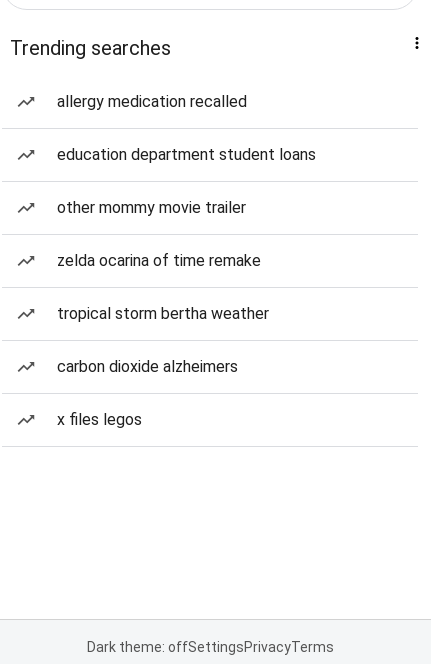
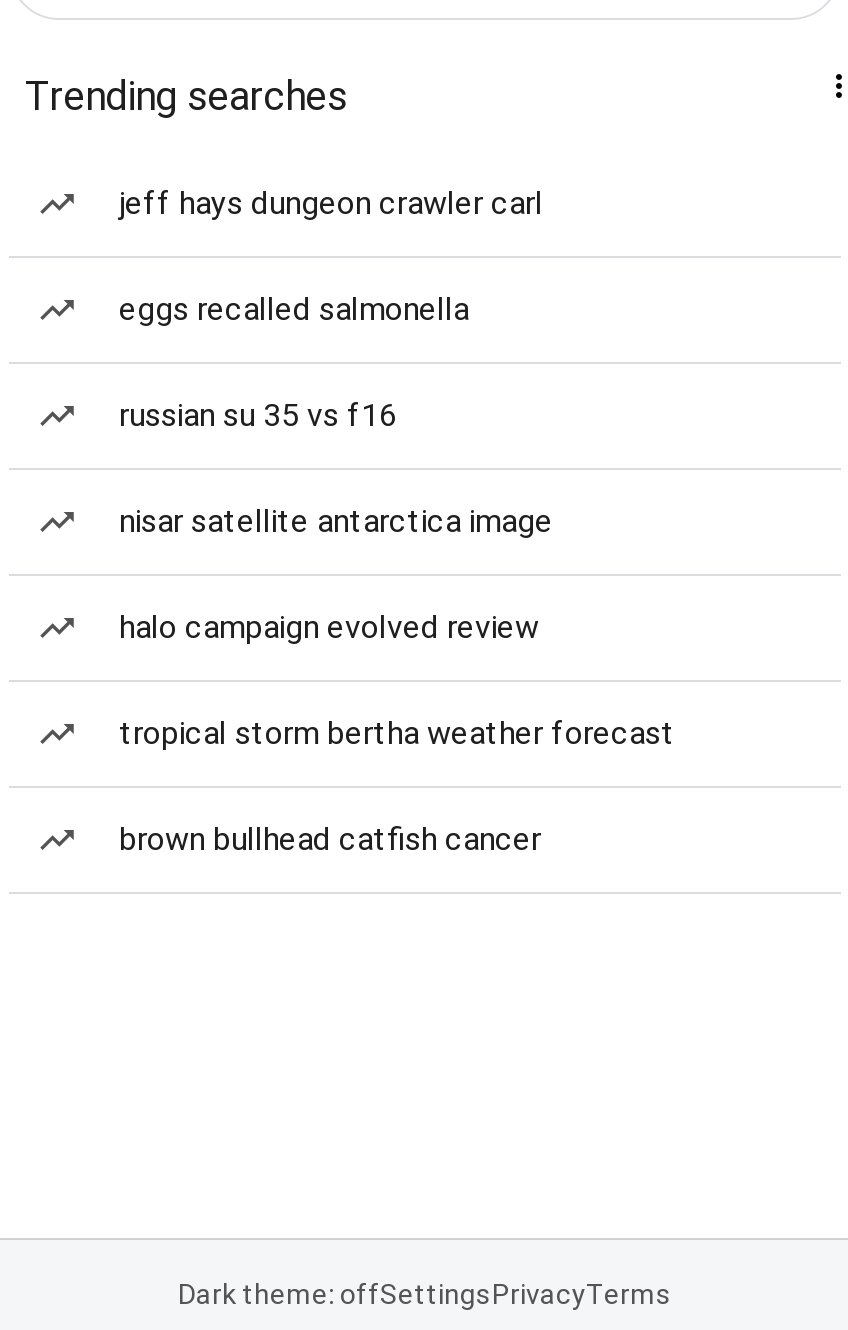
[57,92,247,111] allergy medication recalled -> [119,184,543,222] jeff hays dungeon crawler carl
[57,145,316,164] education department student loans -> [119,290,469,328] eggs recalled salmonella
[57,198,246,217] other mommy movie trailer -> [119,396,397,434] russian su 35 vs f16
[57,251,261,270] zelda ocarina of time remake -> [119,502,553,540] nisar satellite antarctica image
[57,304,269,323] tropical storm bertha weather -> [119,608,539,646] halo campaign evolved review
[57,357,238,376] carbon dioxide alzheimers -> [119,714,675,752] tropical storm bertha weather forecast
[57,410,142,429] x files legos -> [119,820,541,858] brown bullhead catfish cancer

